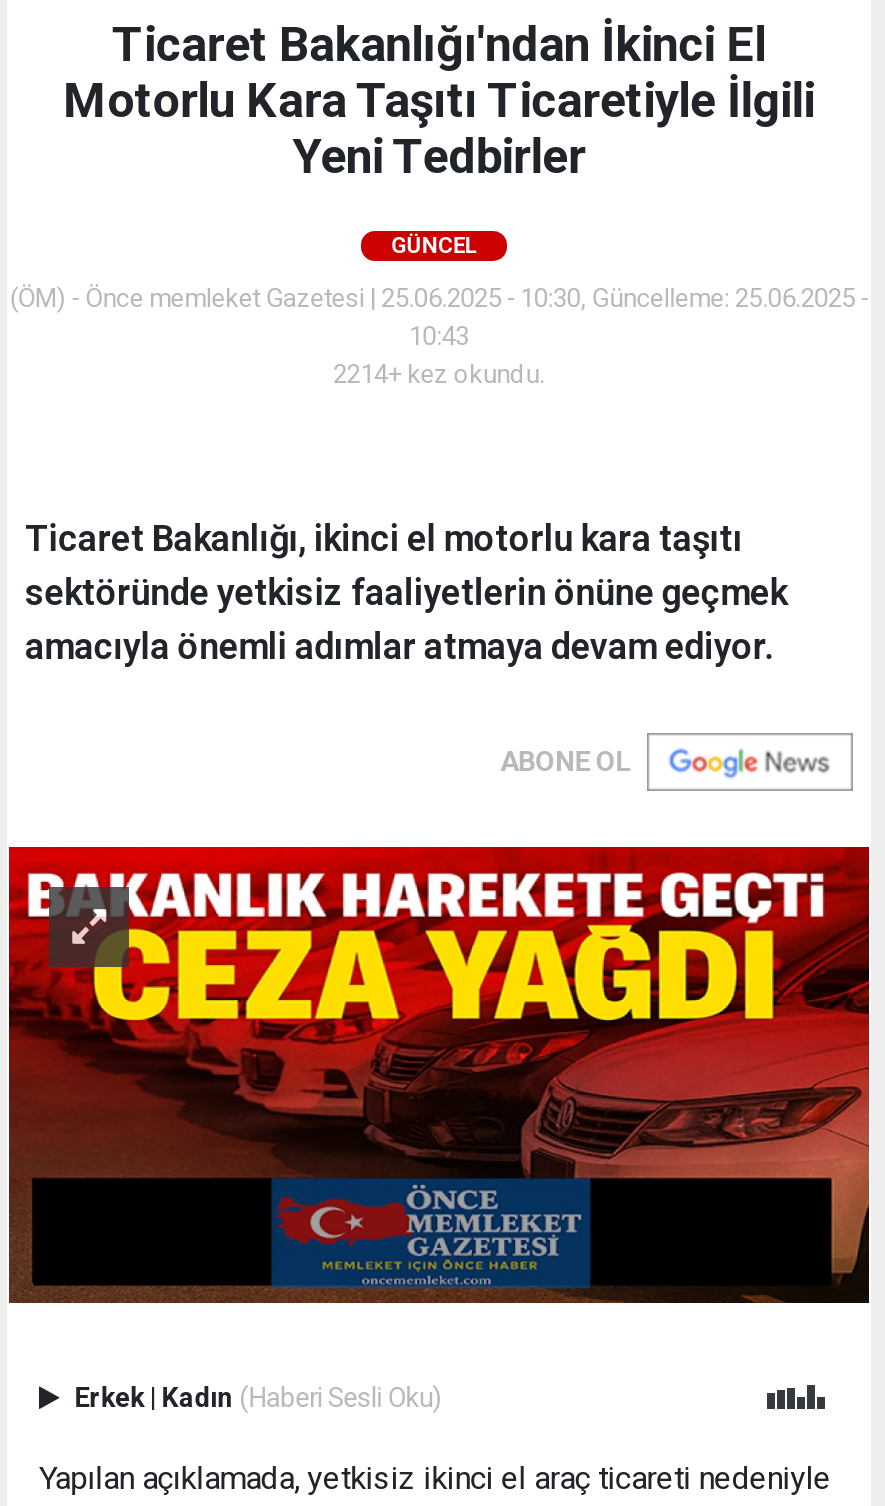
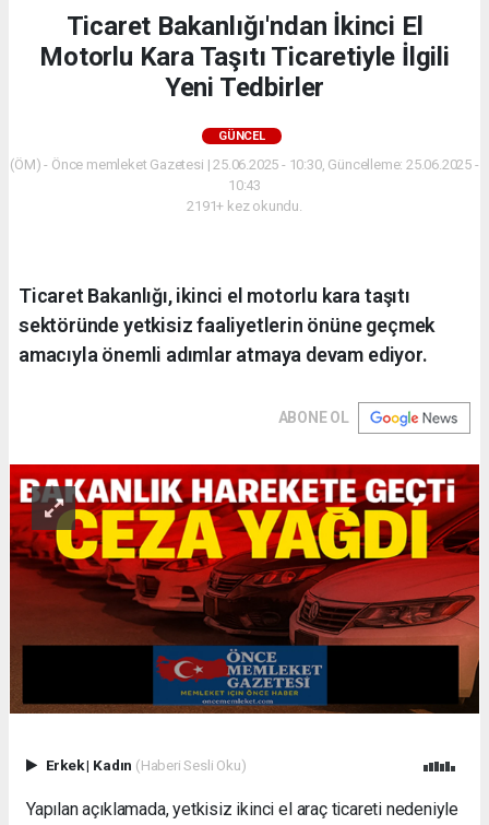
[333,359,545,389] 2214+ kez okundu. -> [187,198,302,214] 2191+ kez okundu.

